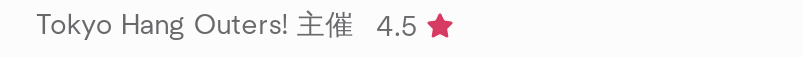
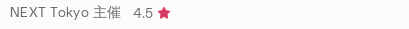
[36,11,354,39] Tokyo Hang Outers! 主催 -> [10,5,122,19] NEXT Tokyo 主催

